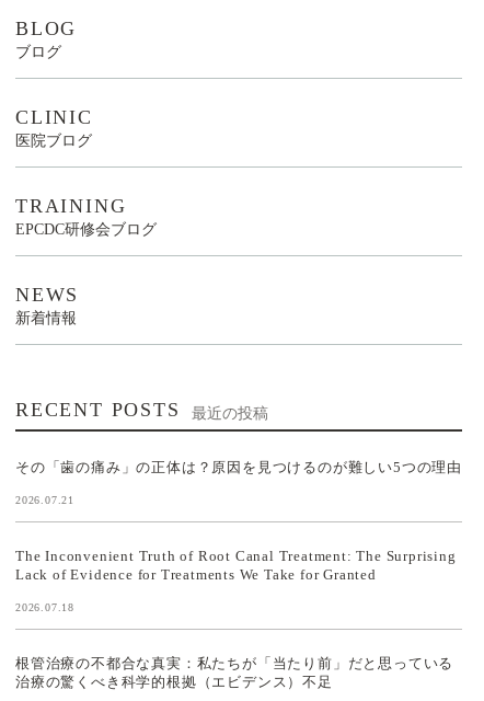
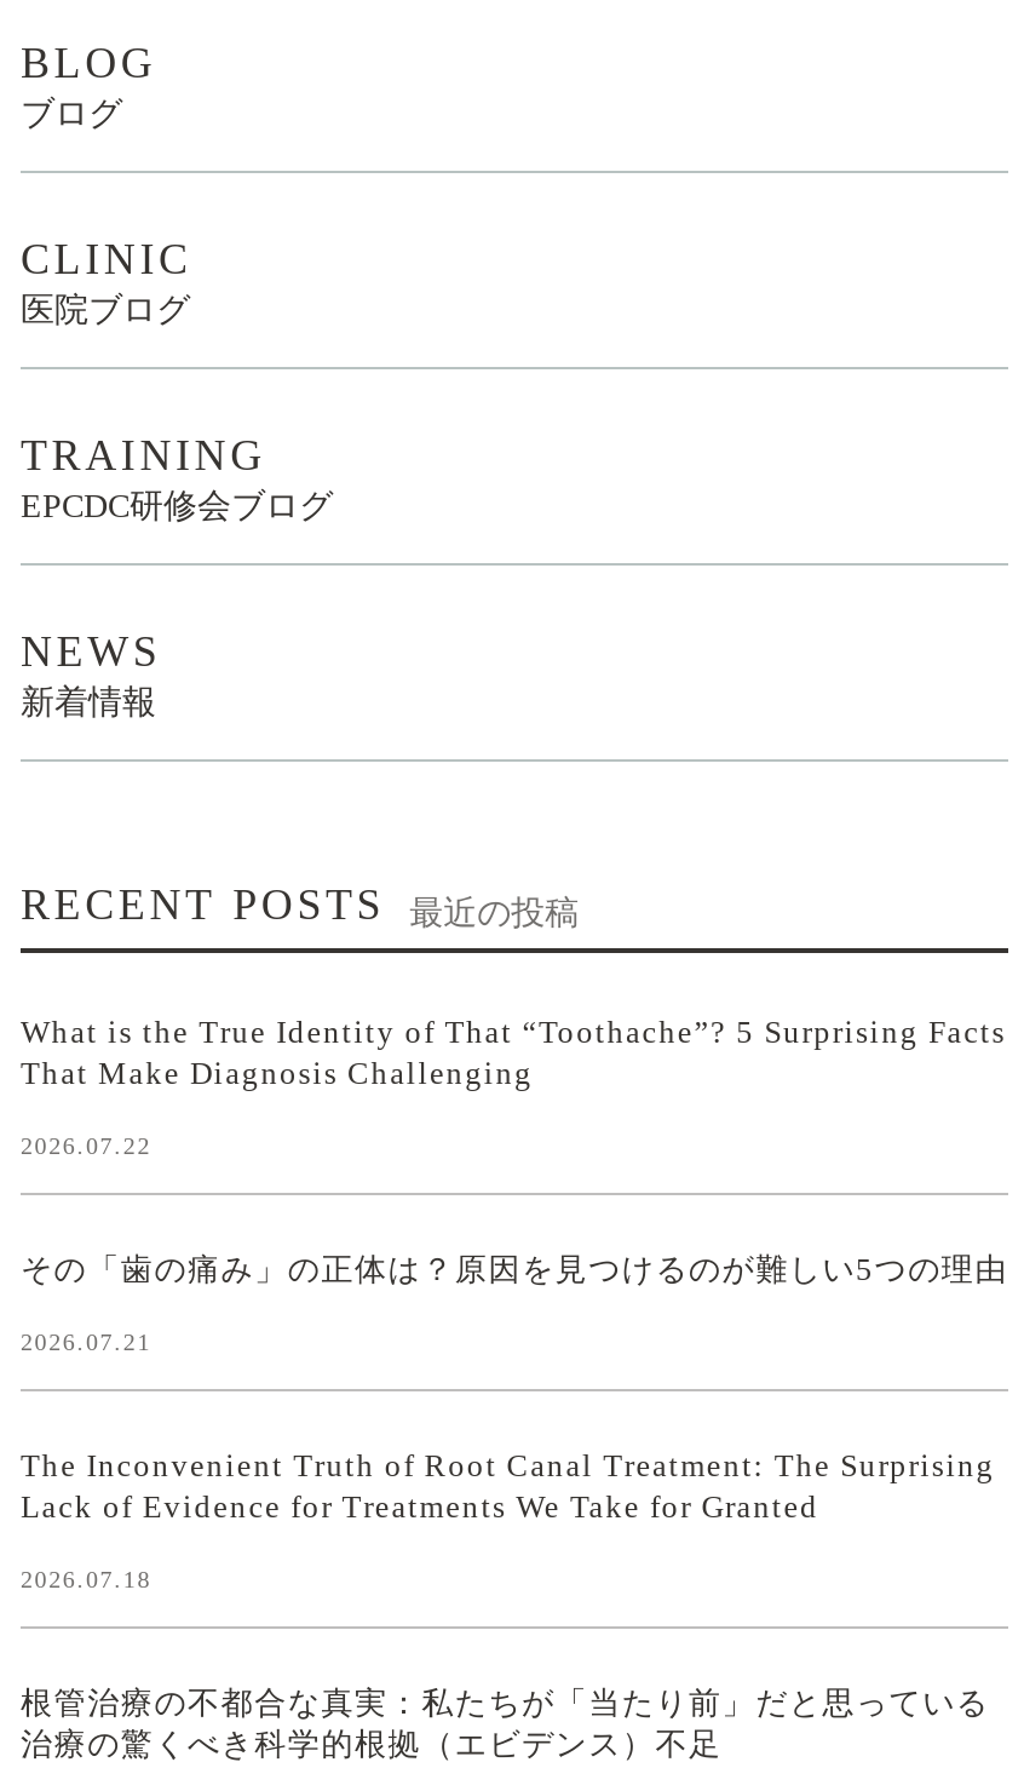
none -> [21,1013,1006,1158] What is the True Identity of That “Toothache”? 5 Surprising Facts | That Make Diagnosis Challenging | 2026.07.22

